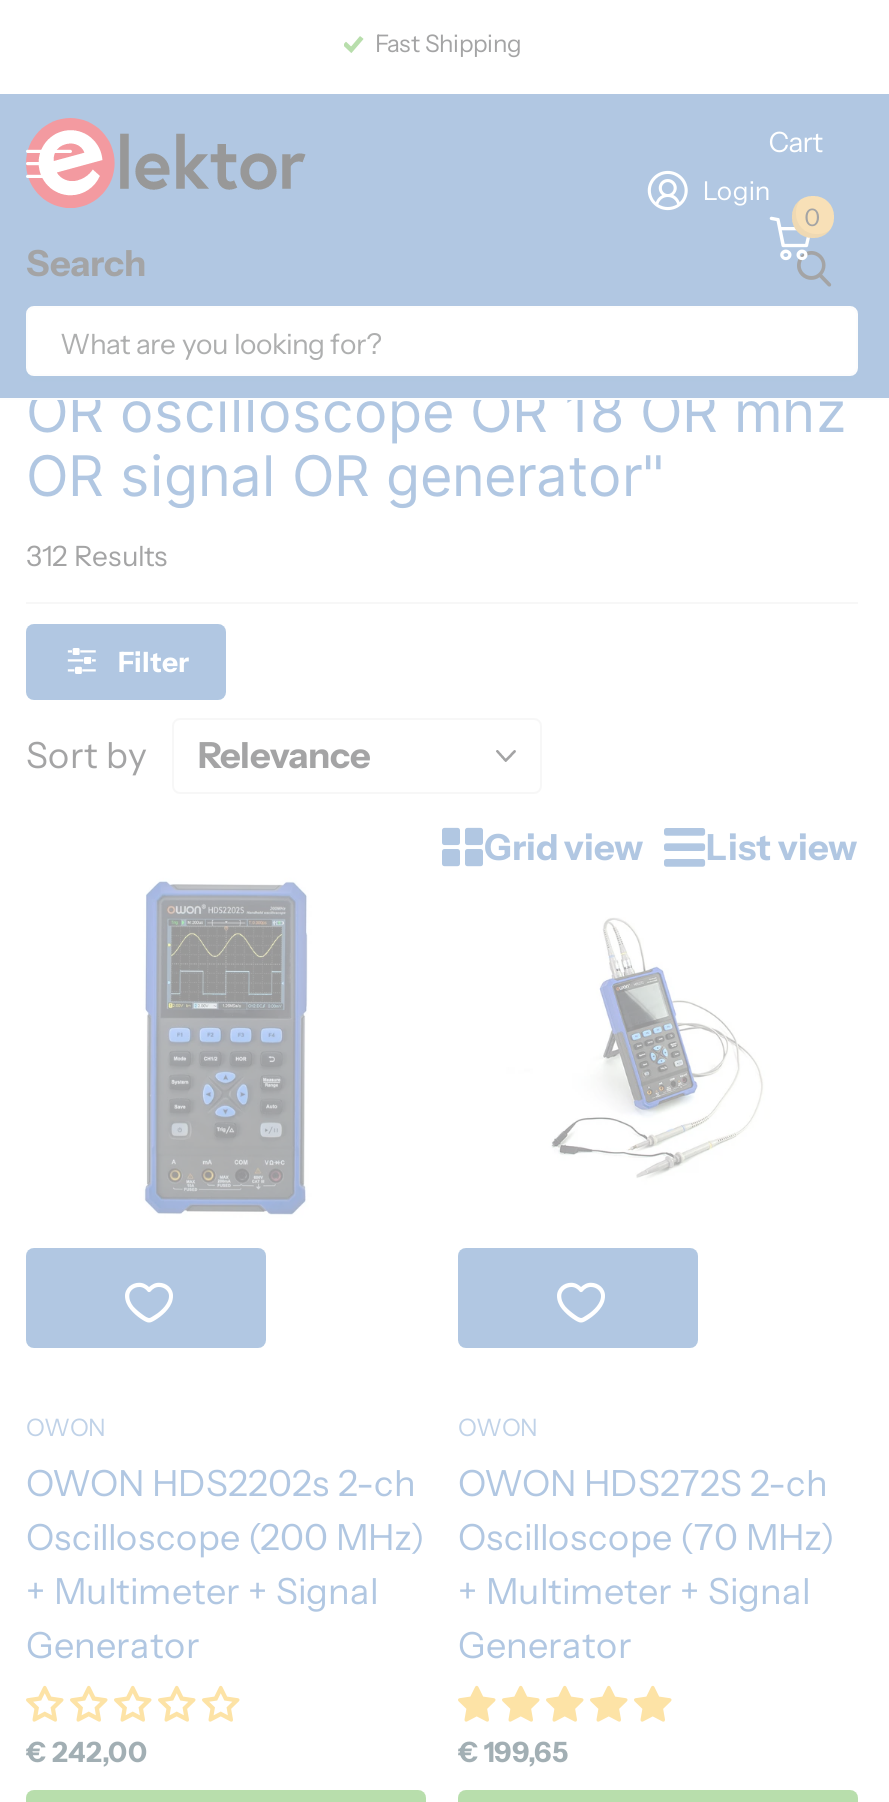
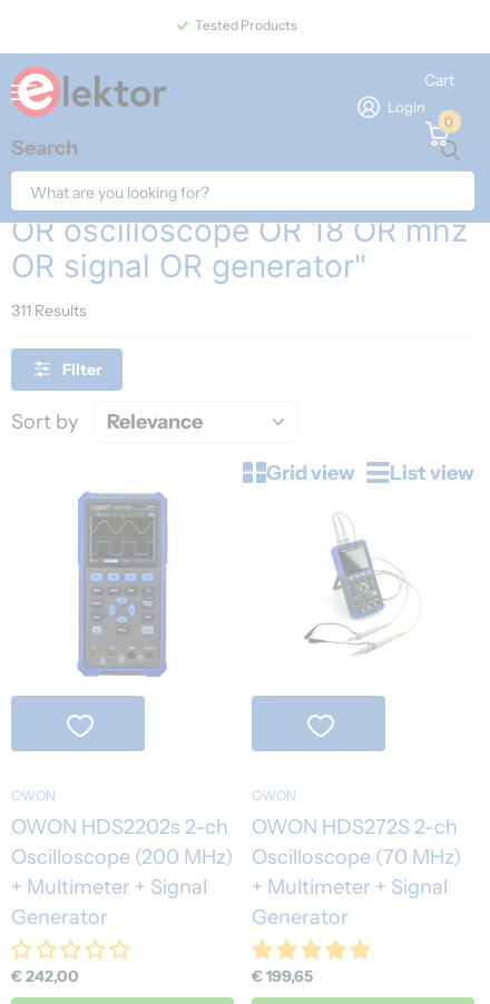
[375,27,521,57] Fast Shipping -> [195,16,297,33] Tested Products
[26,538,168,574] 312 Results -> [11,301,87,321] 311 Results

